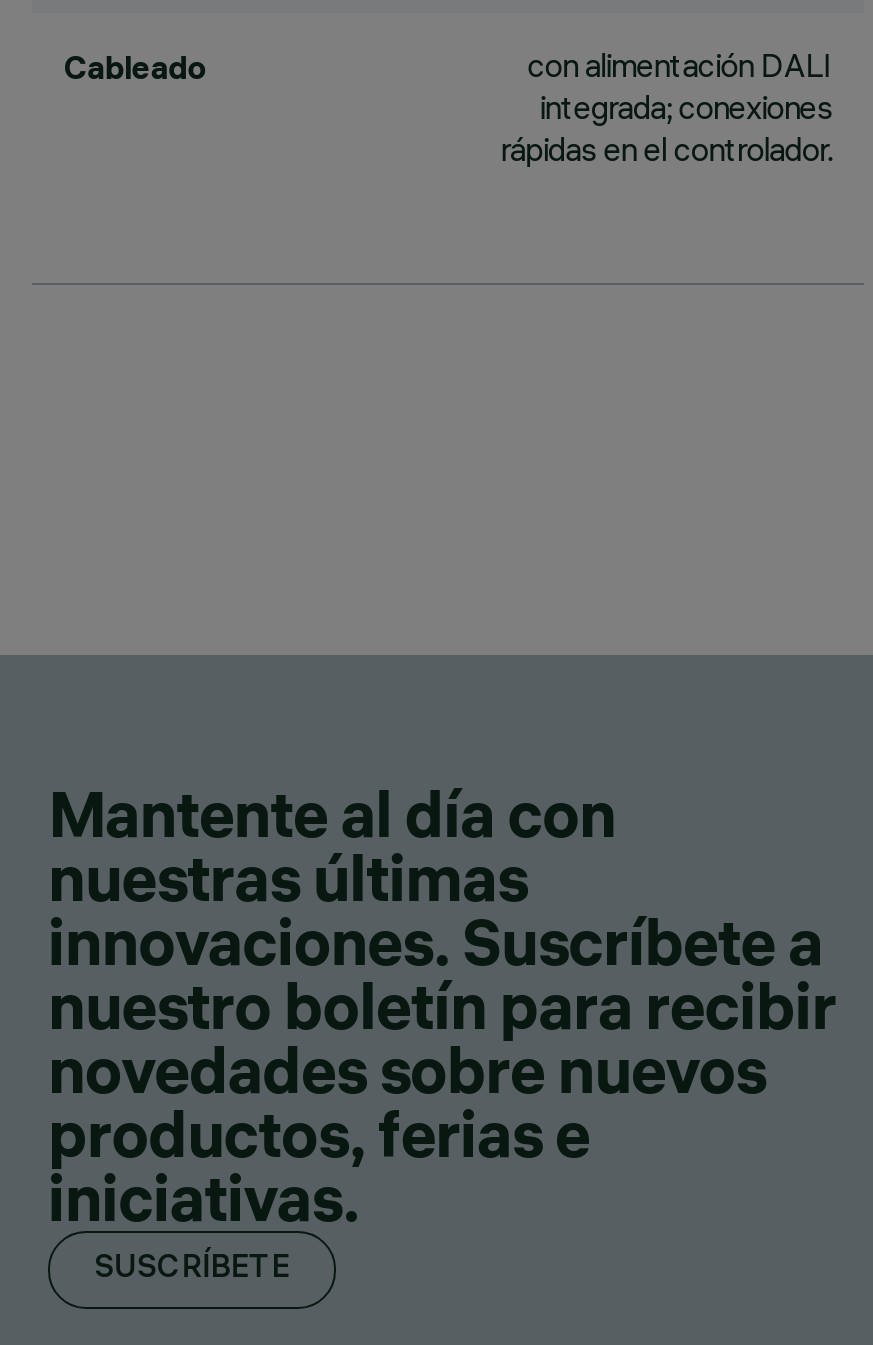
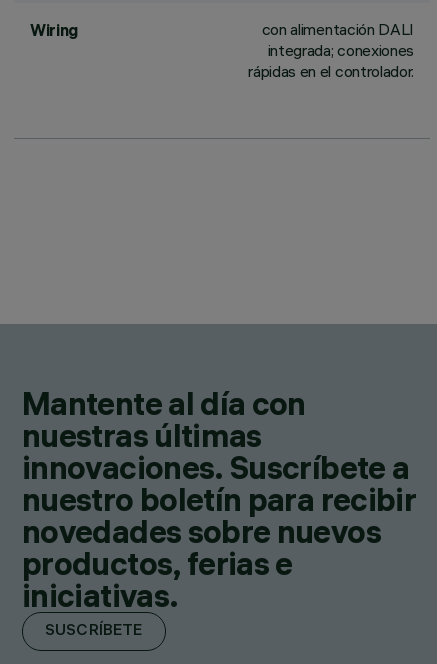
[64,47,207,87] Cableado -> [30,20,78,40] Wiring

